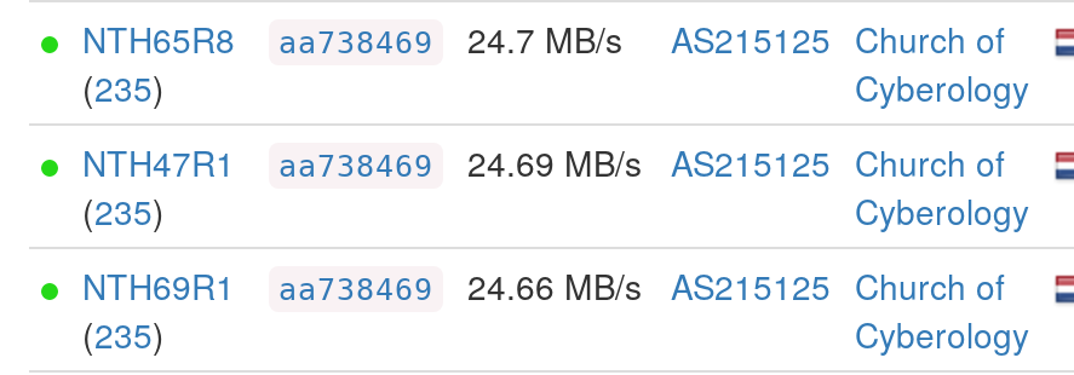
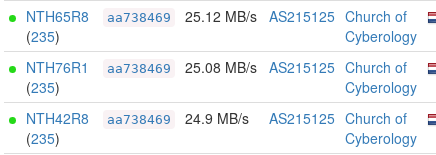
[467,15,1005,63] 24.7 MB/s | AS215125 Church of -> [185,6,407,26] 25.12 MB/s AS215125 Church of
[82,138,235,186] NTH47R1 -> [26,57,89,77] NTH76R1
[467,138,1005,186] 24.69 MB/s AS215125 Church of -> [185,57,407,77] 25.08 MB/s AS215125 Church of
[82,261,235,310] NTH69R1 -> [26,108,89,128] NTH42R8
[467,261,1005,310] 24.66 MB/s AS215125 Church of -> [185,108,407,128] 24.9 MB/s | AS215125 Church of

